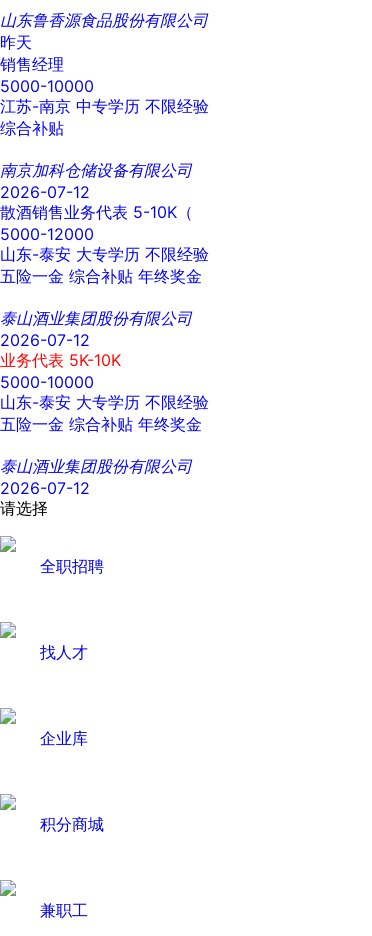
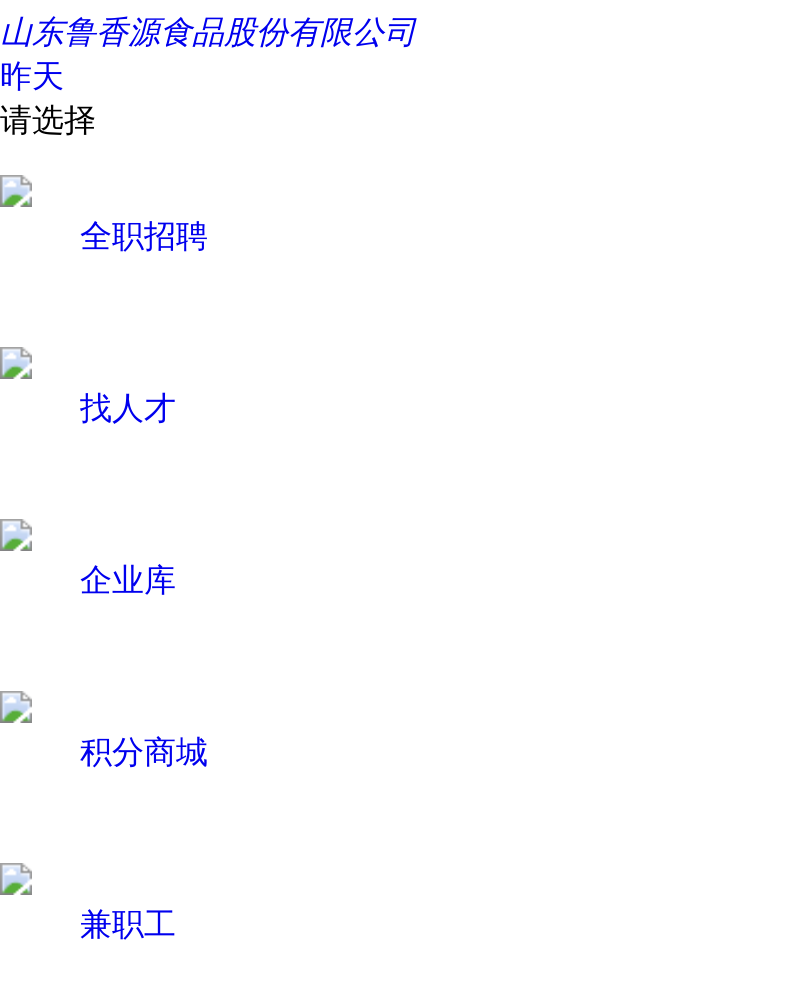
[0,54,209,498] 销售经理 | 5000-10000 | 江苏-南京 中专学历 不限经验 | 综合补贴 | 南京加科仓储设备有限公司 | 2026-07-12 | 散酒销售业务代表 5-10K（ | 5000-12000 | 山东-泰安 大专学历 不限经验 | 五险一金 综合补贴 年终奖金 | 泰山酒业集团股份有限公司 | 2026-07-12 | 业务代表 5K-10K | 5000-10000 | 山东-泰安 大专学历 不限经验 | 五险一金 综合补贴 年终奖金 | 泰山酒业集团股份有限公司 | 2026-07-12 -> none

